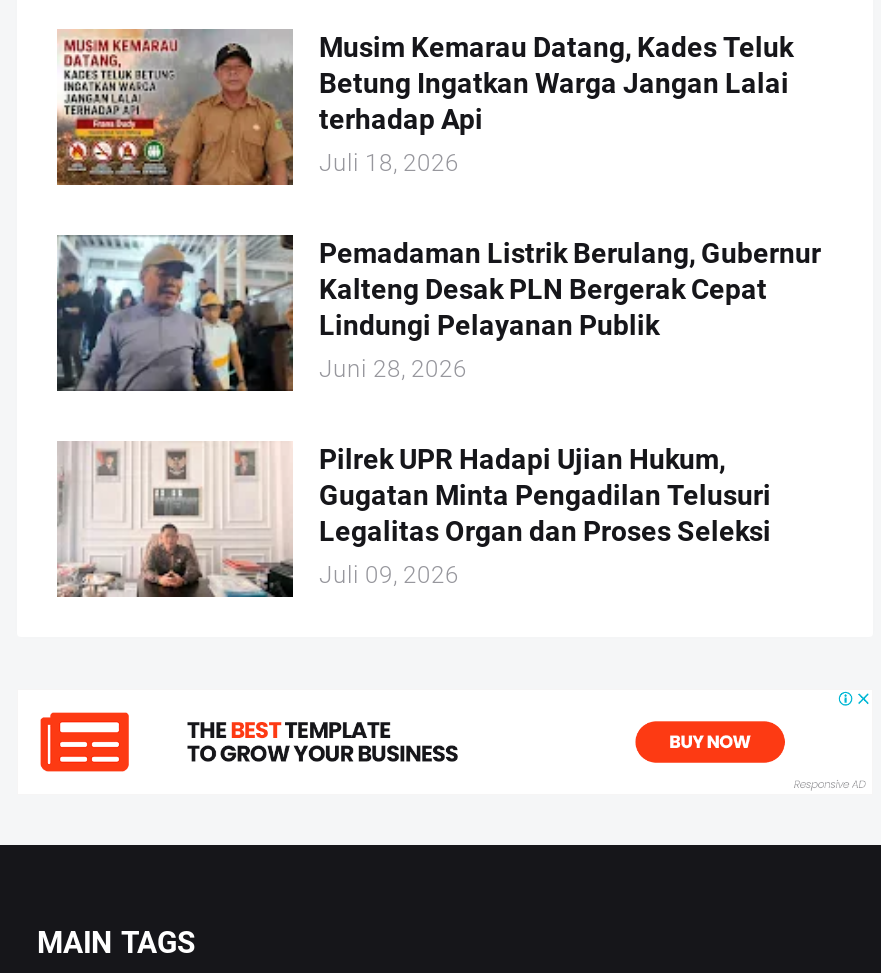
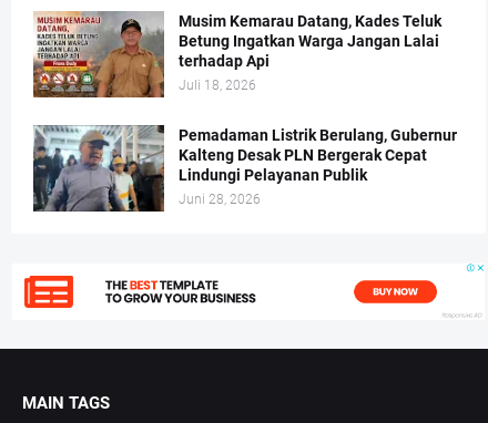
[57,443,771,599] [image] | Pilrek UPR Hadapi Ujian Hukum, | Gugatan Minta Pengadilan Telusuri | Legalitas Organ dan Proses Seleksi | Juli 09, 2026 -> none

